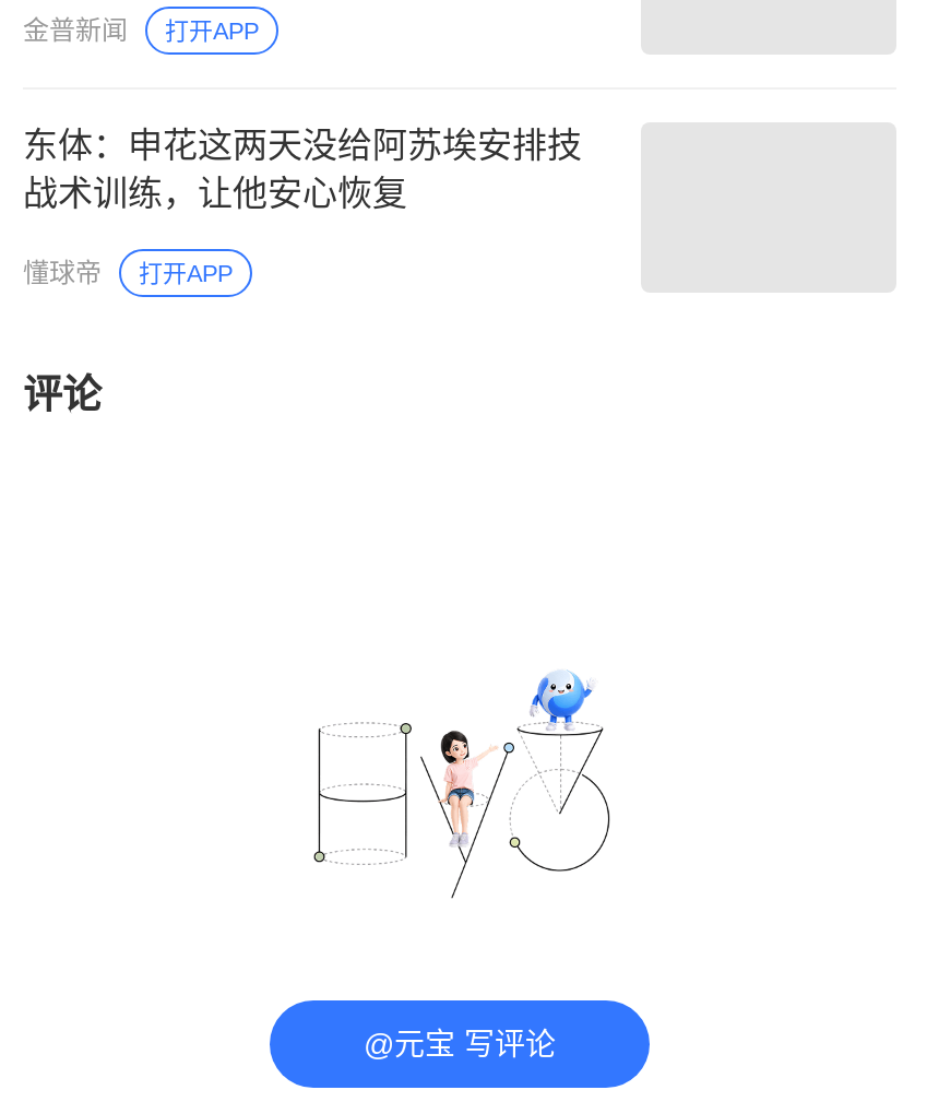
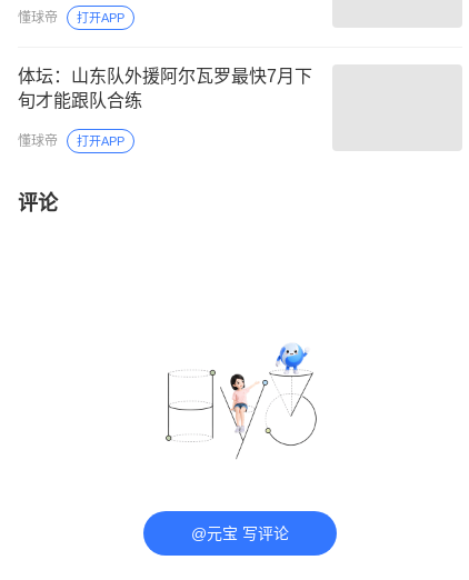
[23,16,128,46] 金普新闻 -> [18,10,58,26] 懂球帝
[23,127,582,212] 东体：申花这两天没给阿苏埃安排技 | 战术训练，让他安心恢复 -> [18,67,312,110] 体坛：山东队外援阿尔瓦罗最快7月下 | 旬才能跟队合练

